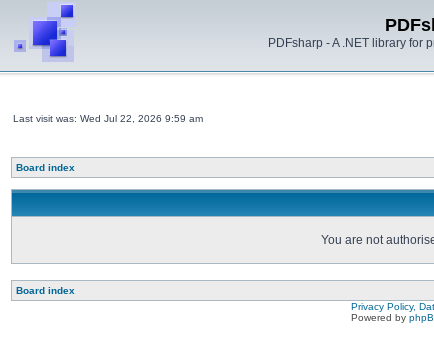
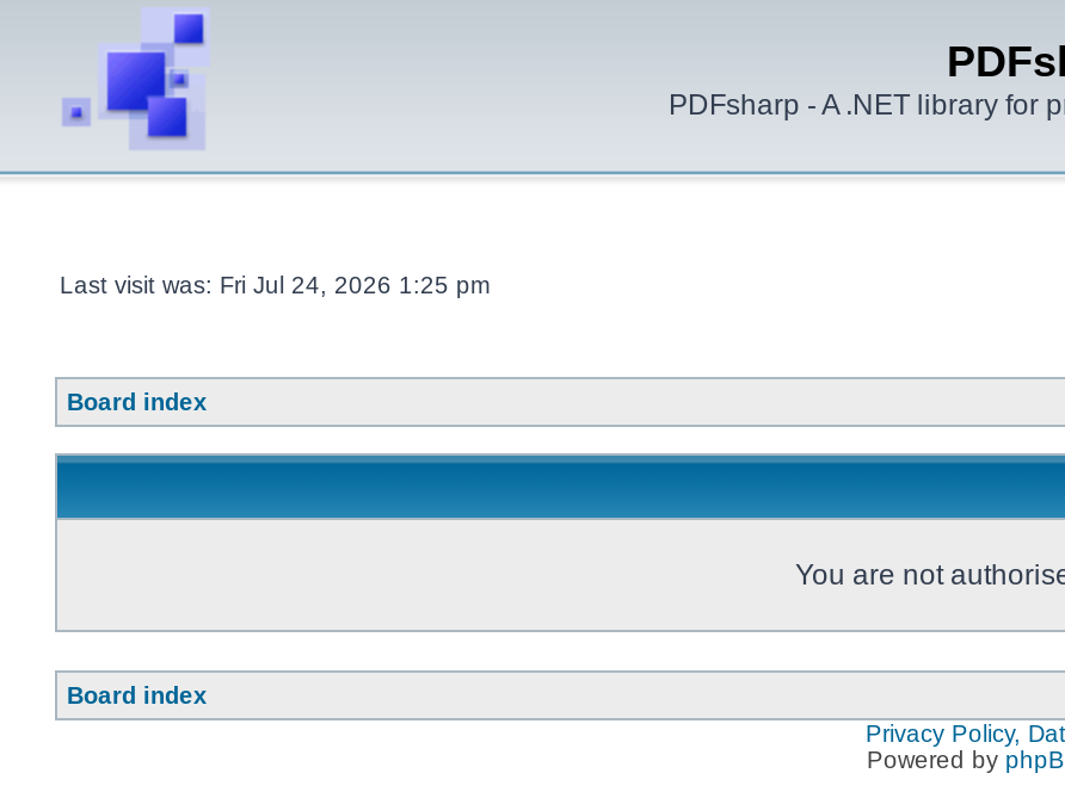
[13,113,203,124] Last visit was: Wed Jul 22, 2026 9:59 am -> [60,272,490,298] Last visit was: Fri Jul 24, 2026 1:25 pm

